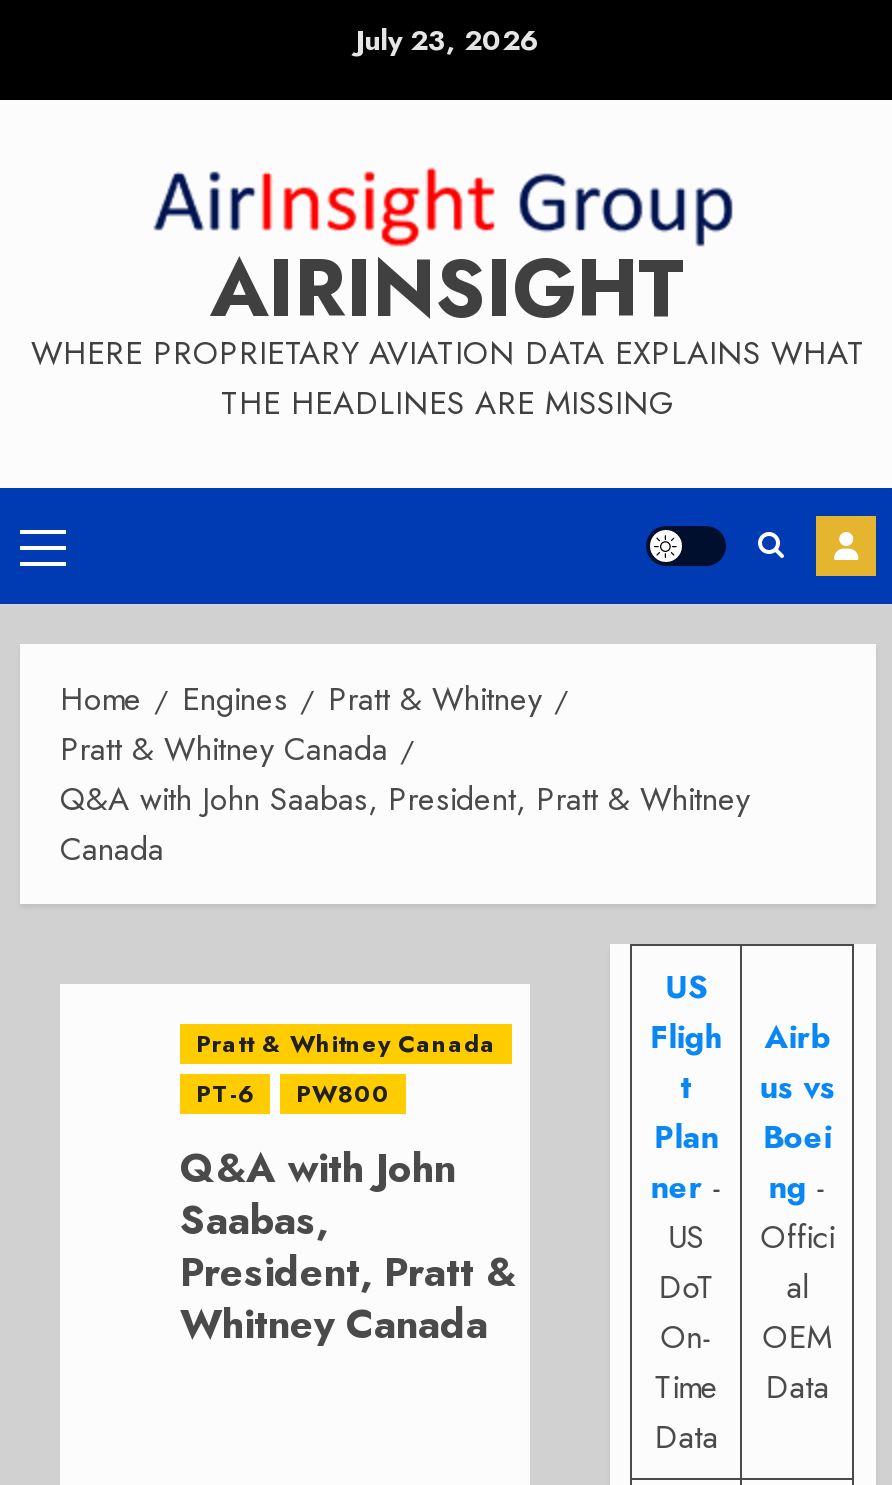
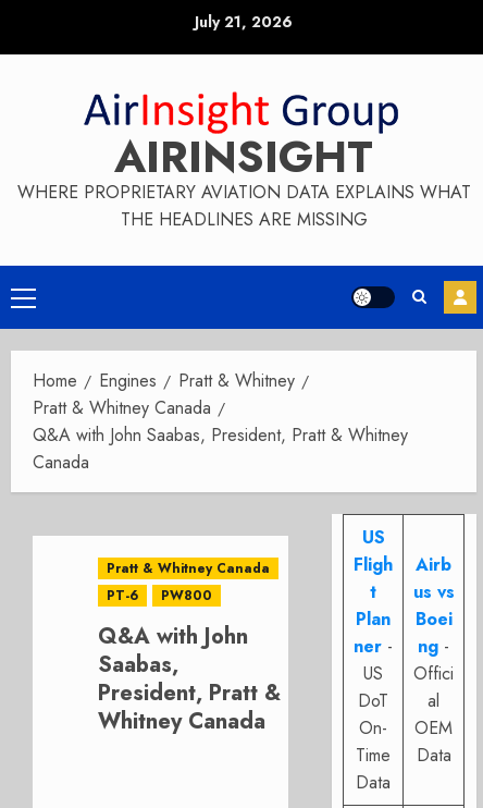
[356,20,540,60] July 23, 2026 -> [195,11,293,32] July 21, 2026

